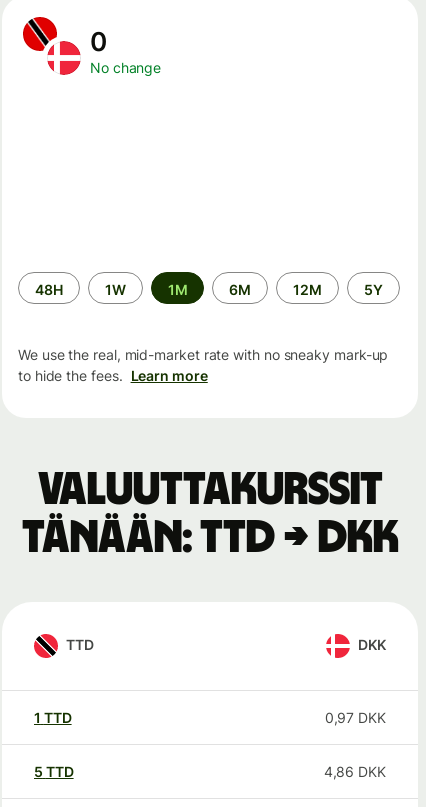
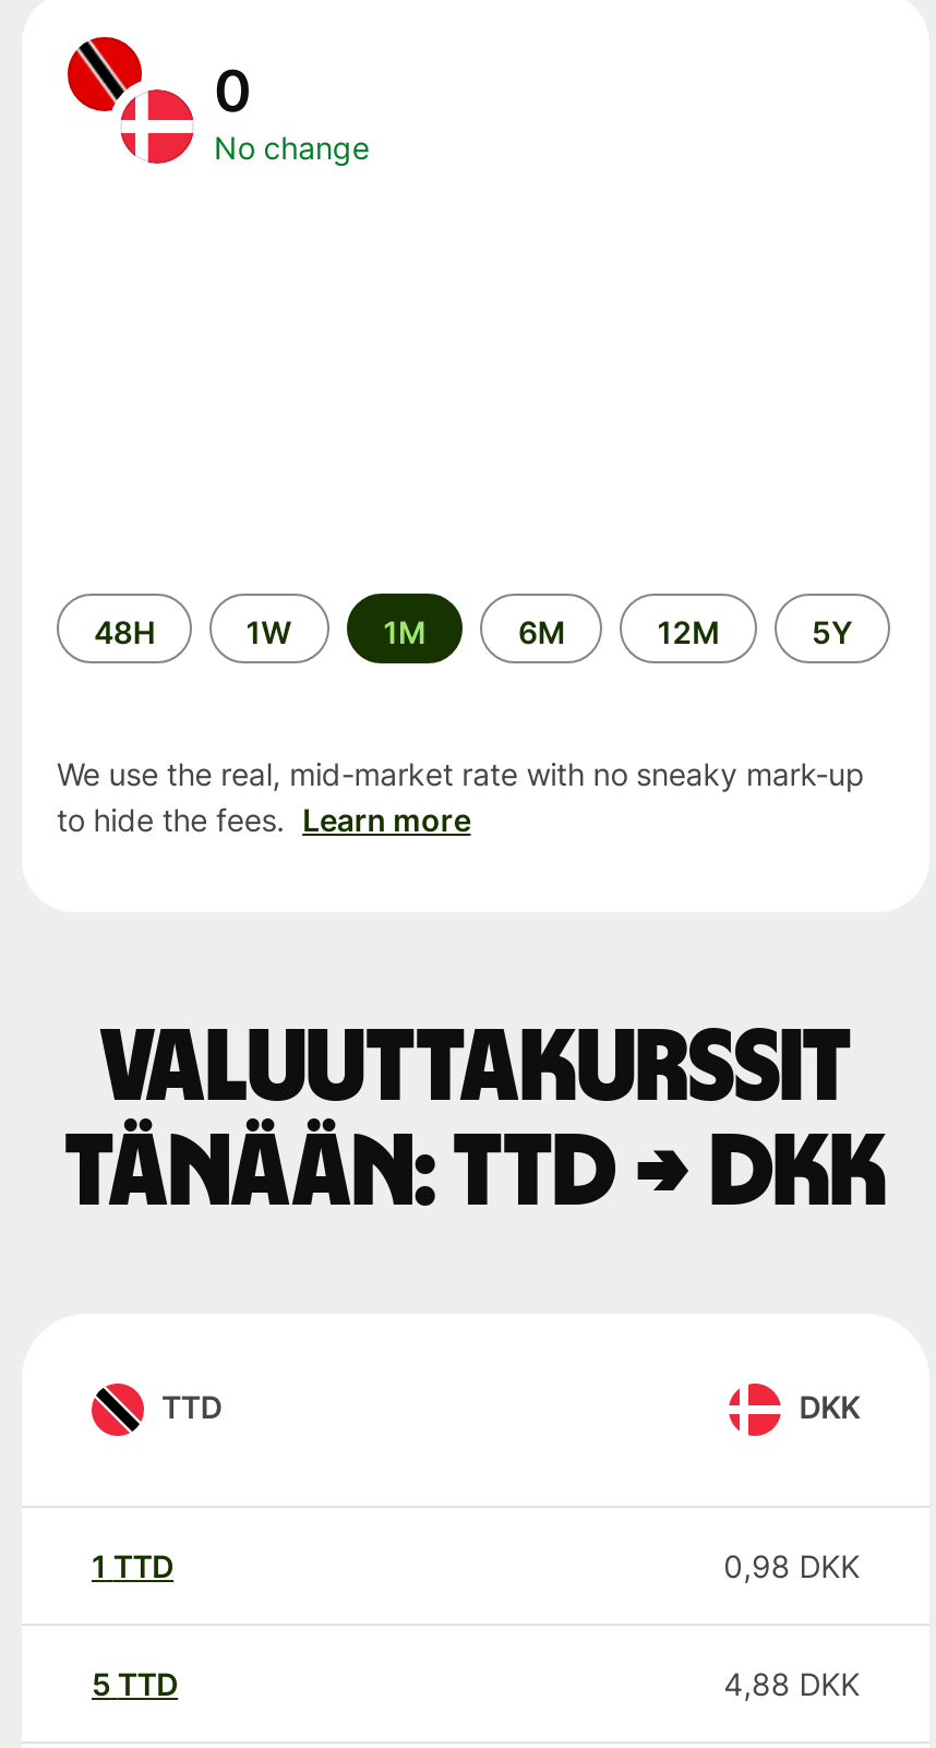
[325,709,386,726] 0,97 DKK -> [724,1547,860,1585] 0,98 DKK
[324,763,386,780] 4,86 DKK -> [724,1665,860,1702] 4,88 DKK

